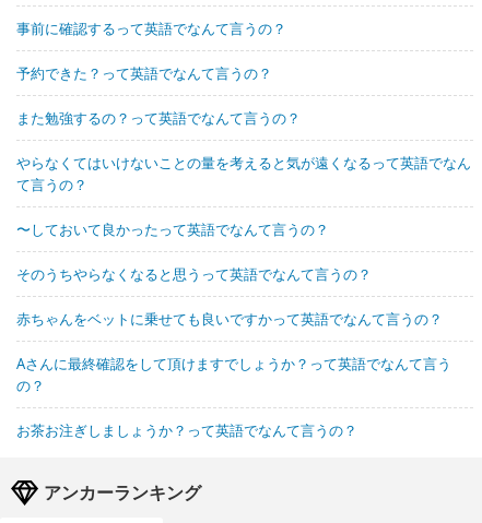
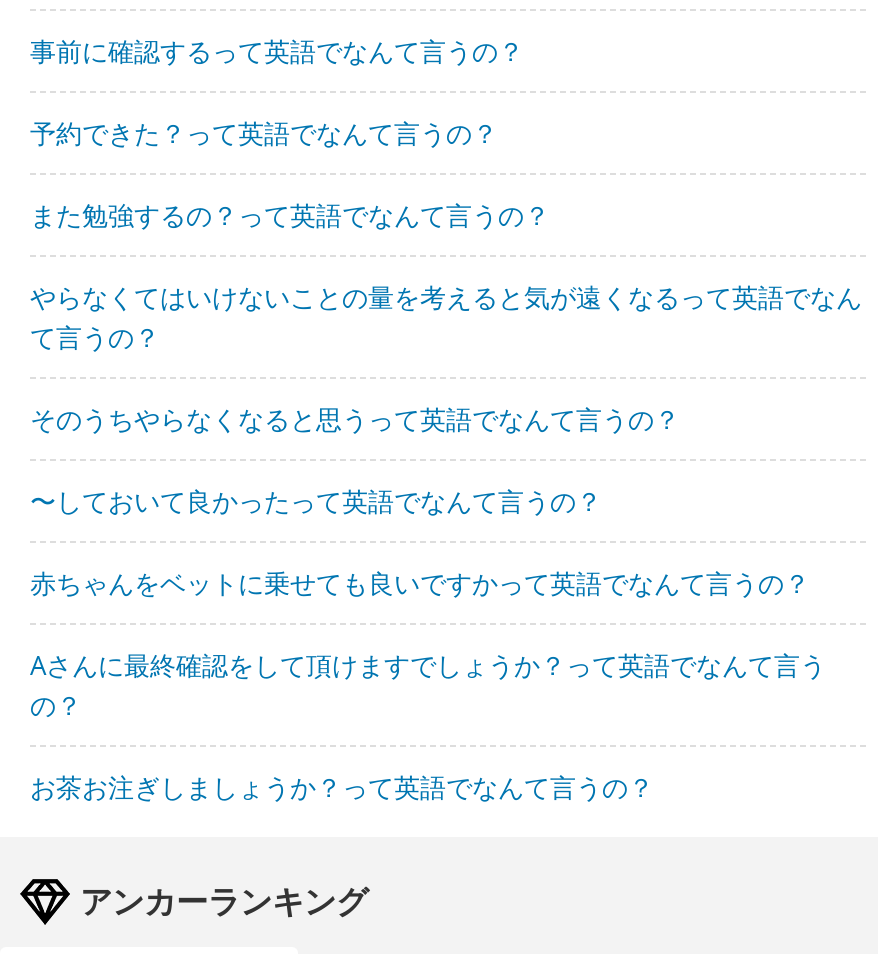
moved [16,220,329,239] -> [30,483,602,519]: 〜しておいて良かったって英語でなんて言うの？
moved [16,264,372,284] -> [30,401,680,437]: そのうちやらなくなると思うって英語でなんて言うの？

